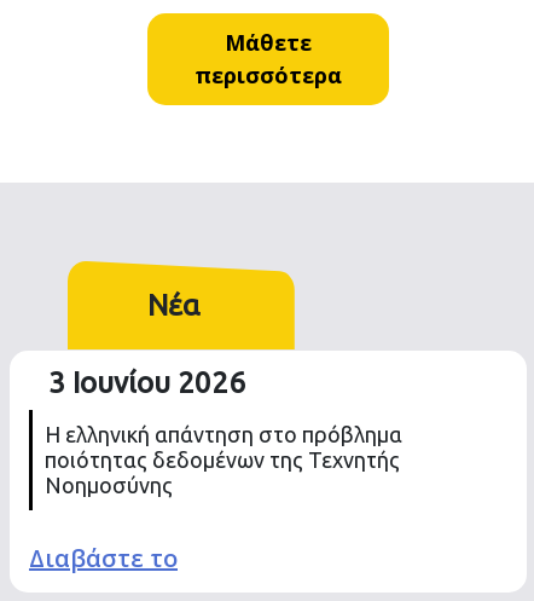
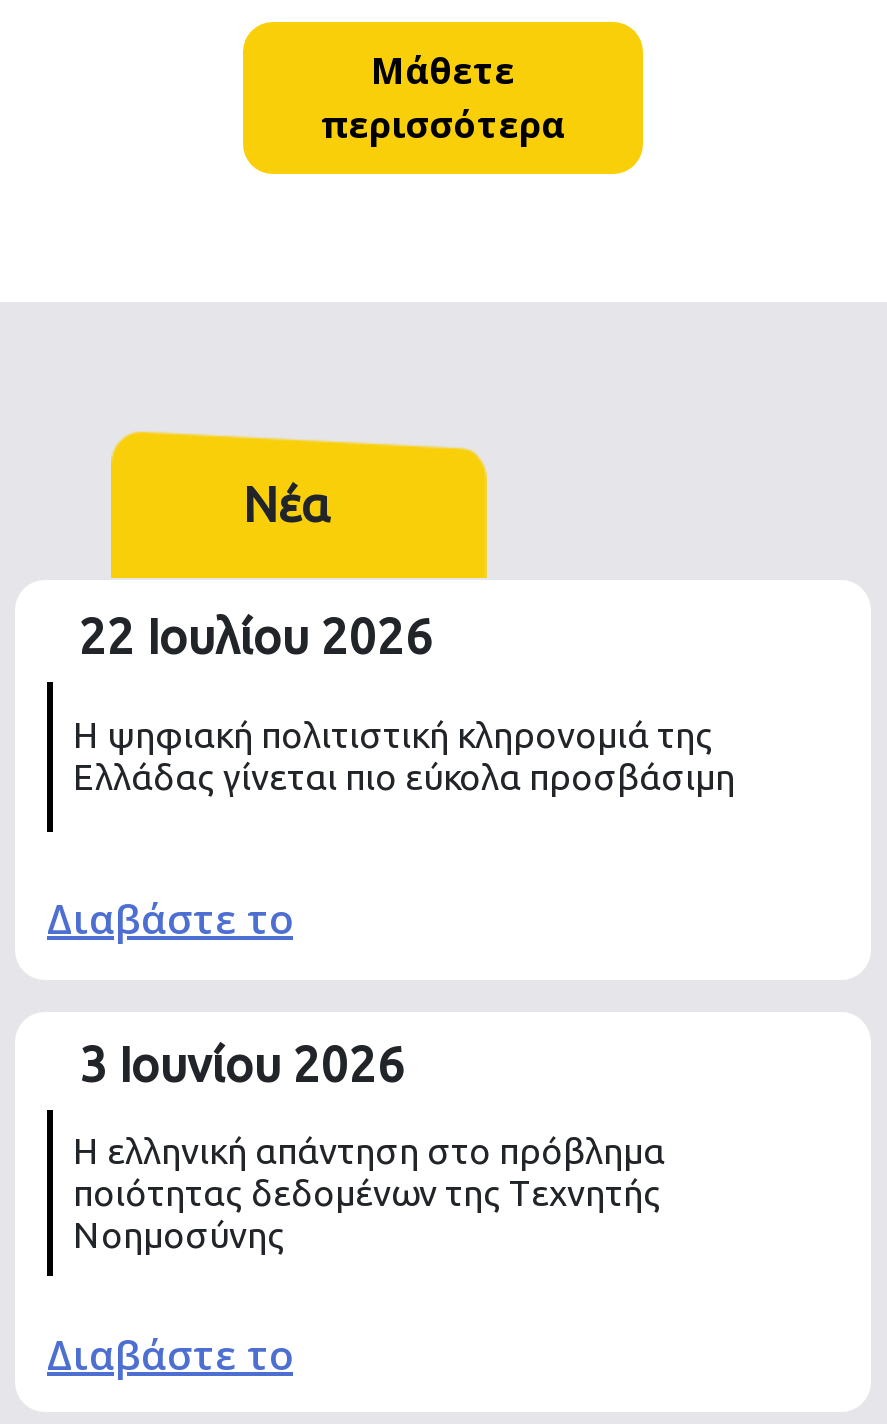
none -> [47,609,735,946] 22 Ιουλίου 2026 | Η ψηφιακή πολιτιστική κληρονομιά της | Ελλάδας γίνεται πιο εύκολα προσβάσιμη | Διαβάστε το

